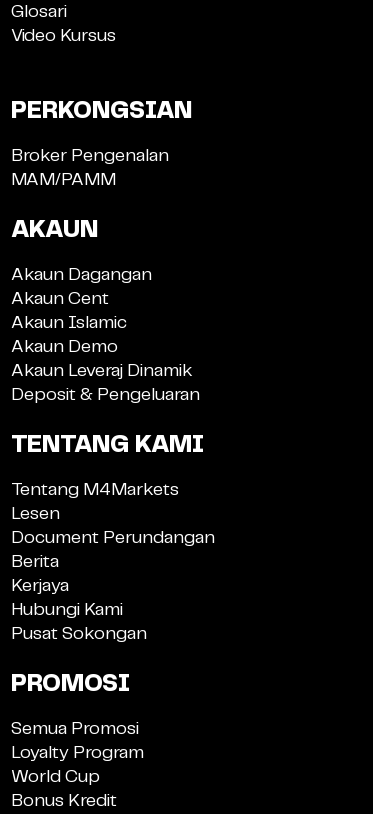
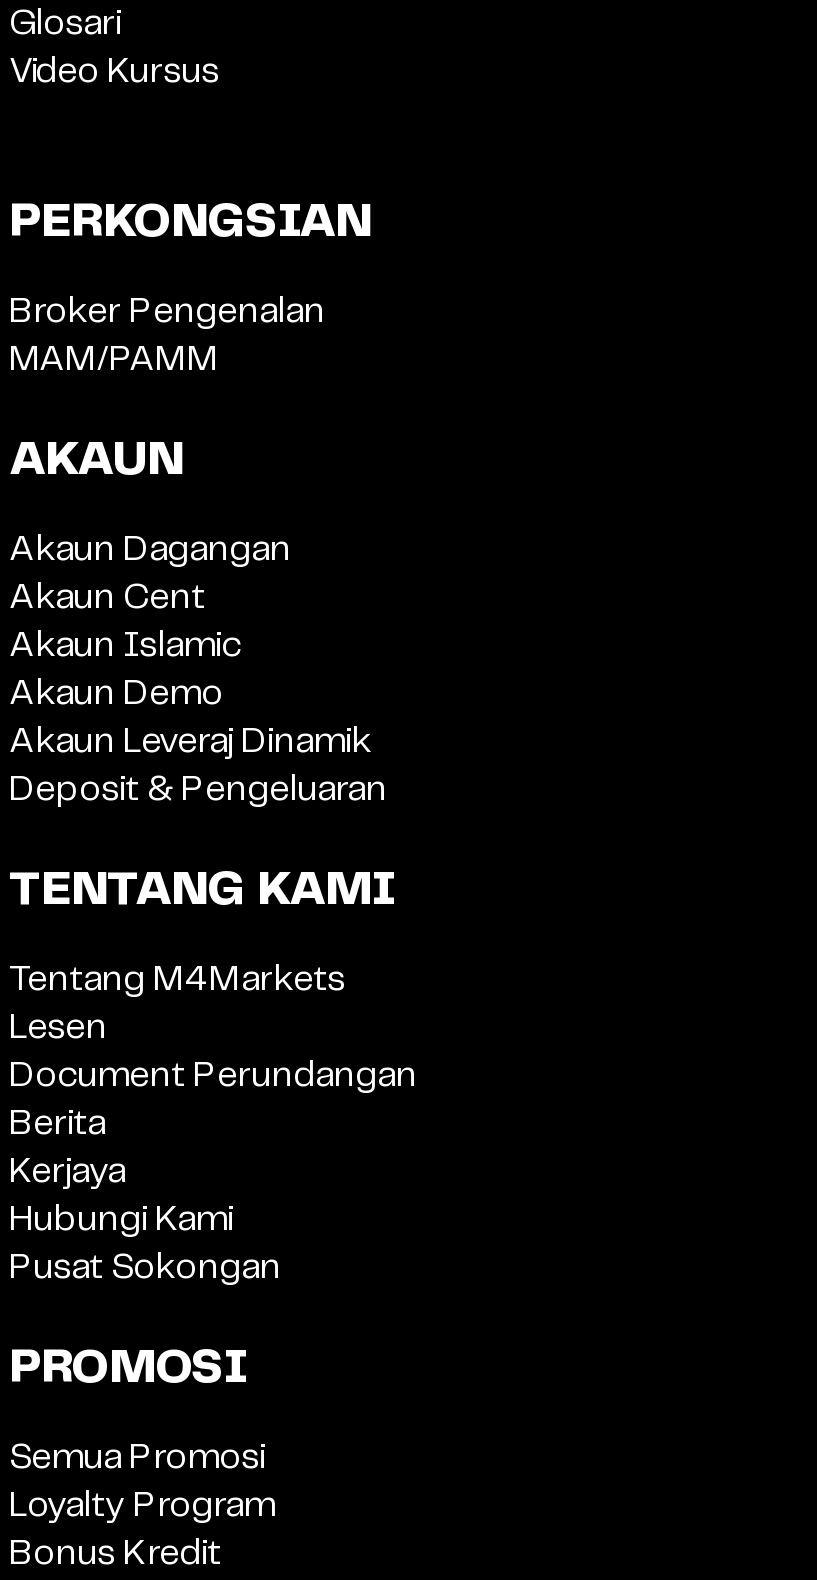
[11,768,100,786] World Cup -> none

